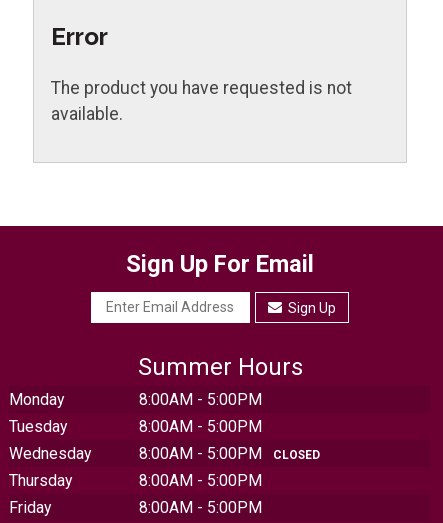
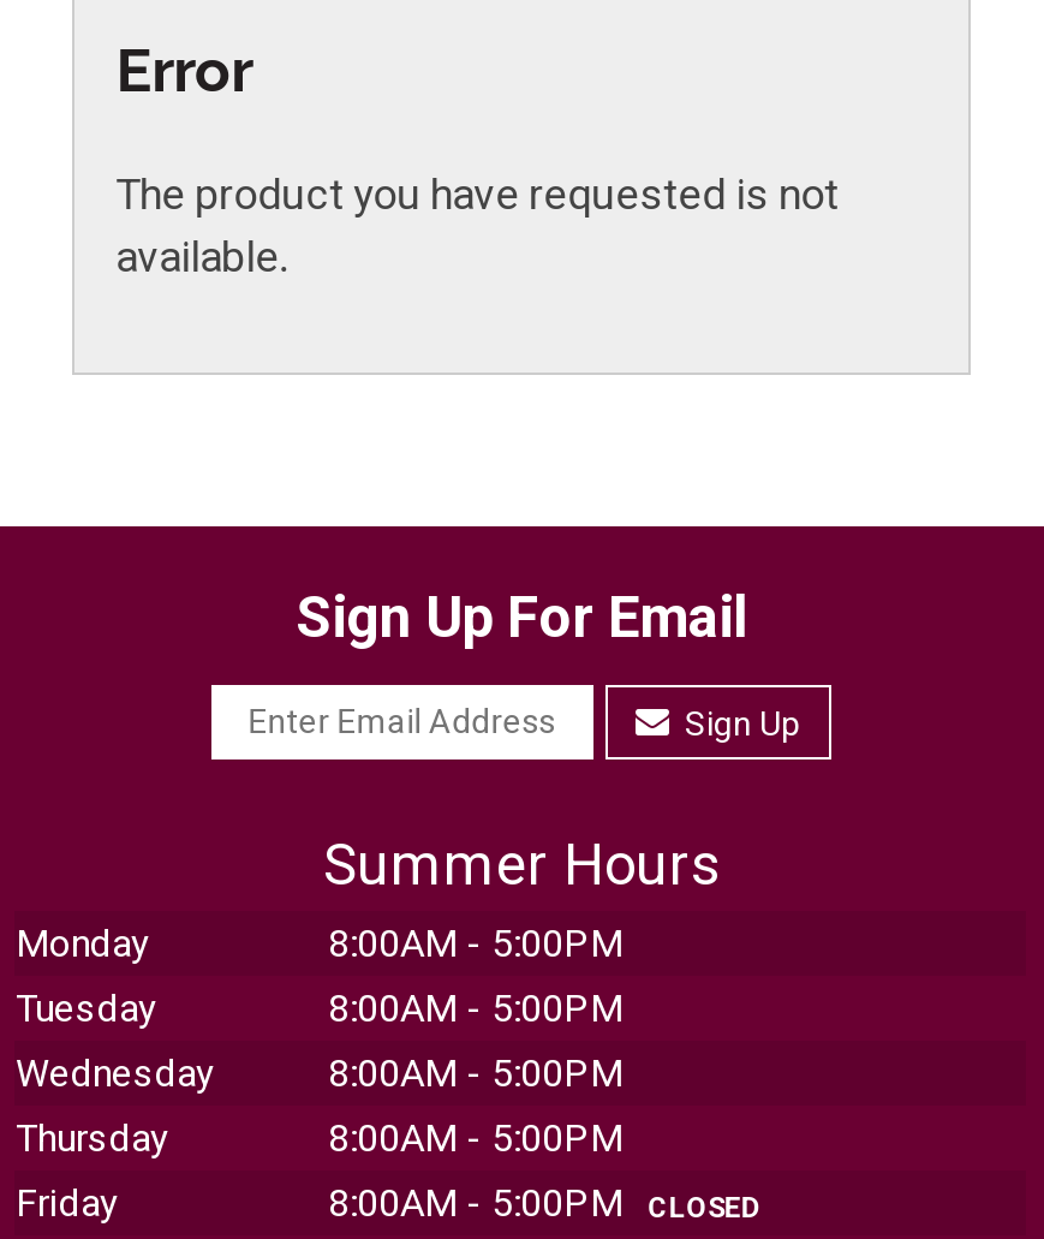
[139,444,320,463] 8:00AM - 5:00PM CLOSED -> [328,1051,623,1097] 8:00AM - 5:00PM
[139,498,262,517] 8:00AM - 5:00PM -> [328,1181,761,1227] 8:00AM - 5:00PM CLOSED

